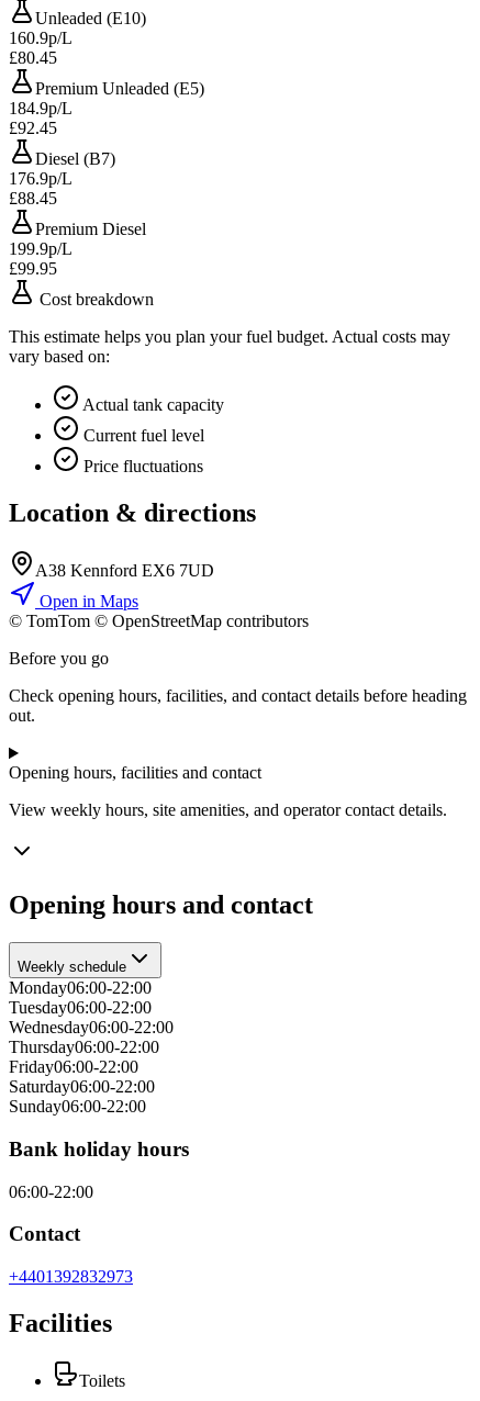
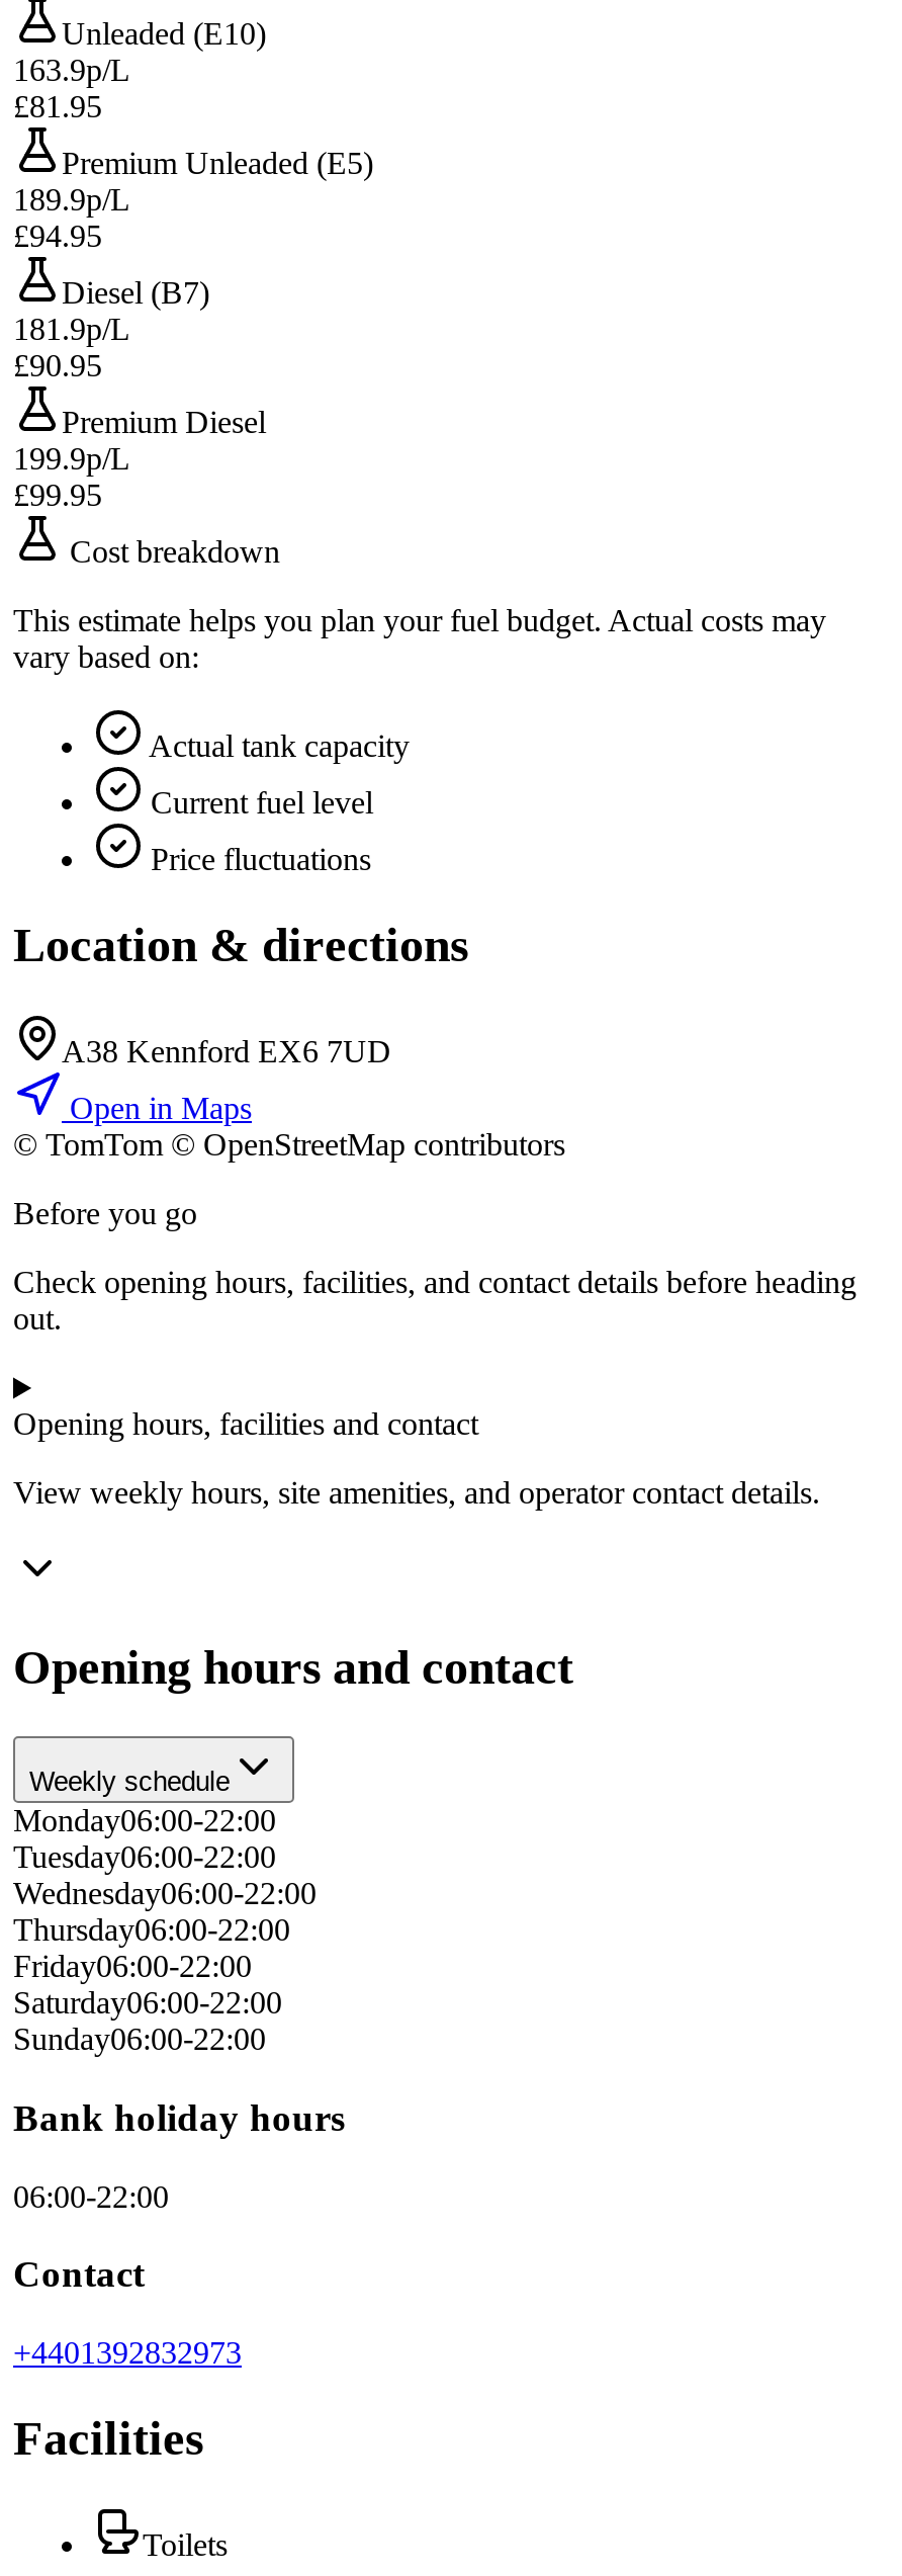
[9,29,72,67] 160.9p/L | £80.45 -> [13,53,130,124] 163.9p/L | £81.95
[9,99,72,138] 184.9p/L | £92.45 -> [13,183,130,254] 189.9p/L | £94.95
[9,170,72,208] 176.9p/L | £88.45 -> [13,312,130,383] 181.9p/L | £90.95

